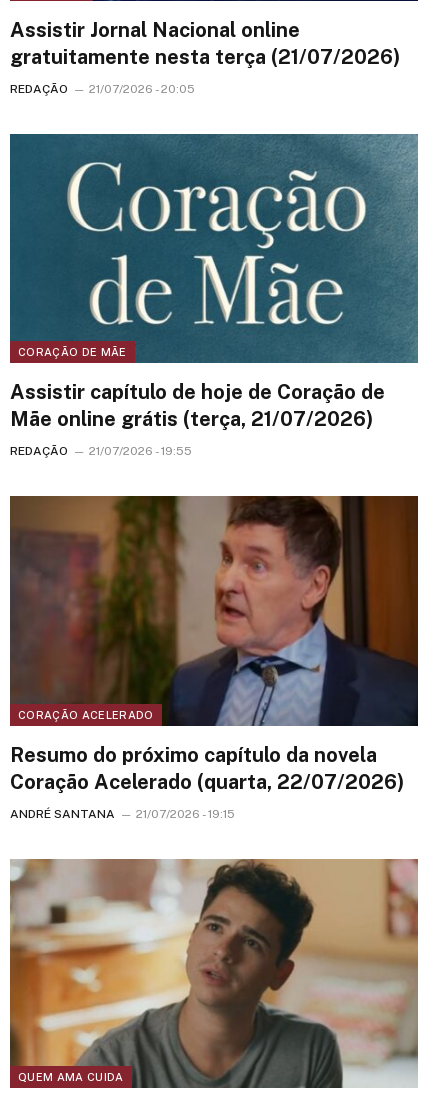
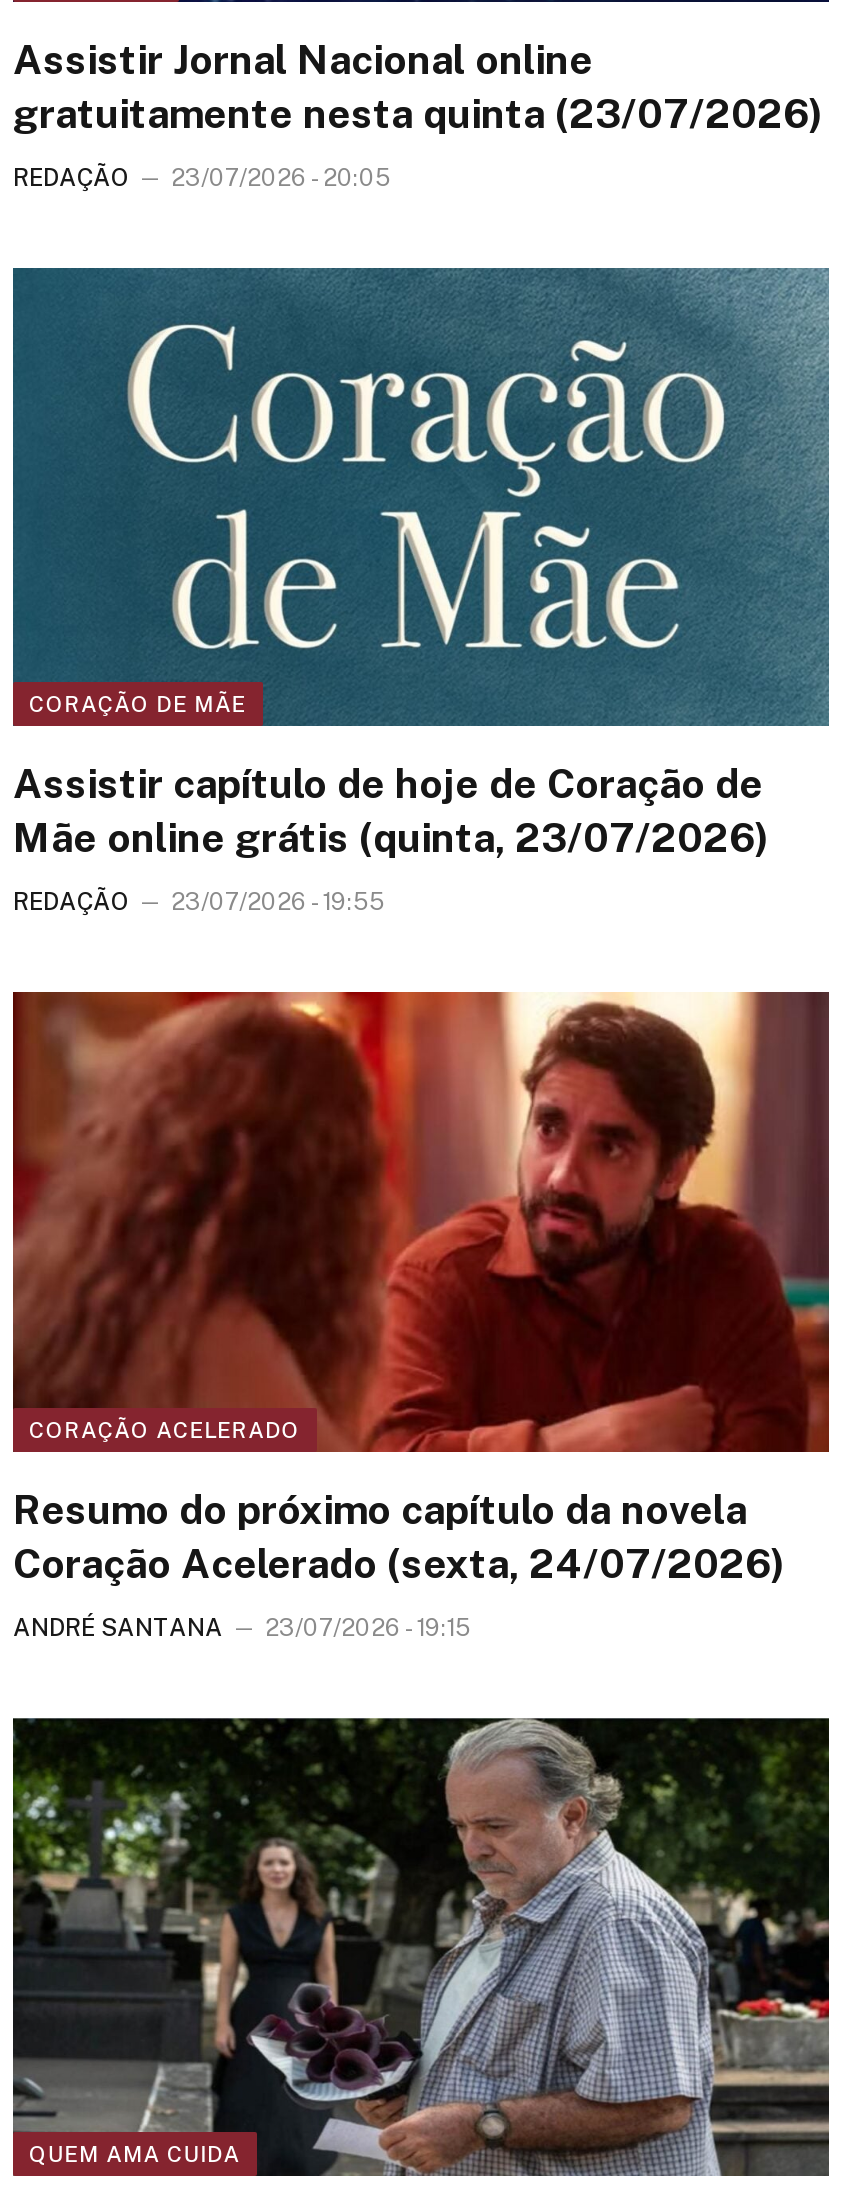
[10,44,400,68] gratuitamente nesta terça (21/07/2026) -> [13,89,823,137] gratuitamente nesta quinta (23/07/2026)
[10,81,195,95] REDAÇÃO 21/07/2026 - 20:05 -> [13,163,391,191] REDAÇÃO 23/07/2026 - 20:05
[10,407,373,431] Mãe online grátis (terça, 21/07/2026) -> [13,814,769,862] Mãe online grátis (quinta, 23/07/2026)
[10,444,192,458] REDAÇÃO 21/07/2026 - 19:55 -> [13,888,385,916] REDAÇÃO 23/07/2026 - 19:55
[10,495,419,727] [image] -> [13,990,831,1454] [image]
[10,769,404,793] Coração Acelerado (quarta, 22/07/2026) -> [13,1539,785,1587] Coração Acelerado (sexta, 24/07/2026)
[10,806,235,820] ANDRÉ SANTANA 21/07/2026 - 19:15 -> [13,1613,471,1641] ANDRÉ SANTANA 23/07/2026 - 19:15
[9,858,419,1088] [image] -> [11,1716,831,2178] [image]

